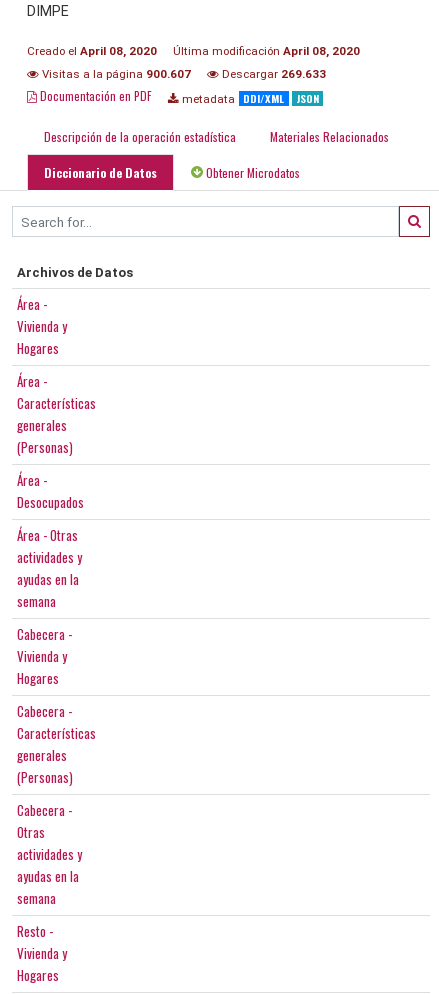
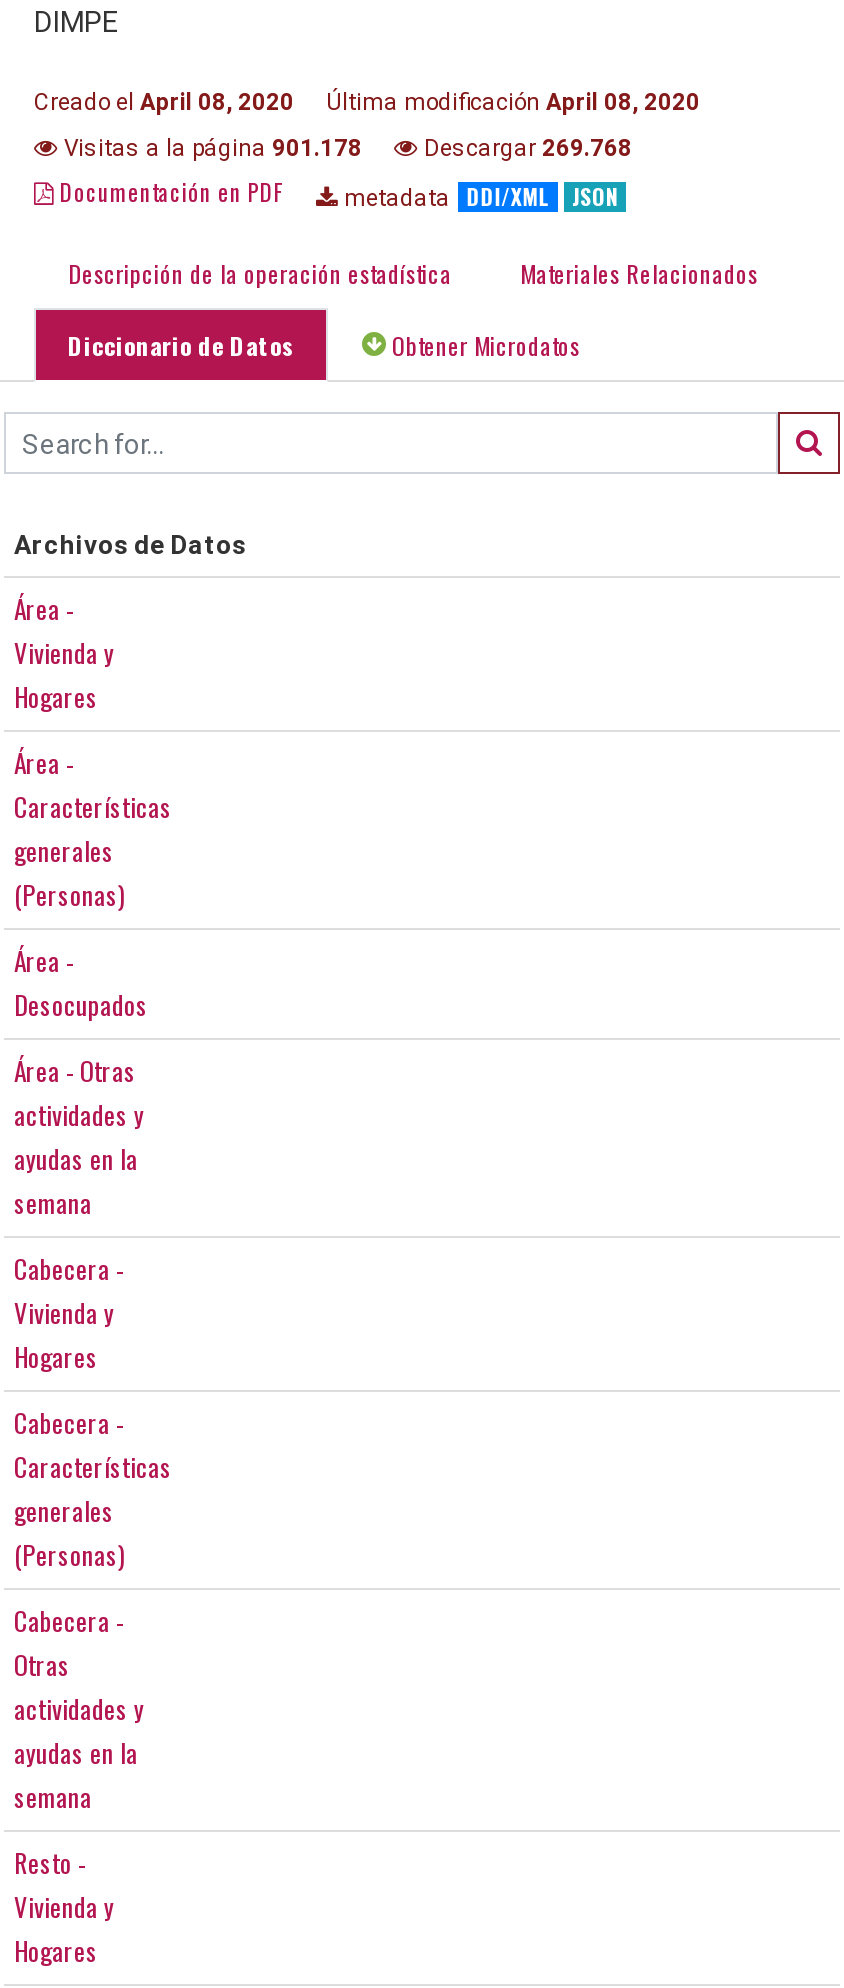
[39,67,191,81] Visitas a la página 900.607 -> [58,135,362,163] Visitas a la página 901.178
[219,67,326,81] Descargar 269.633 -> [418,135,632,163] Descargar 269.768

